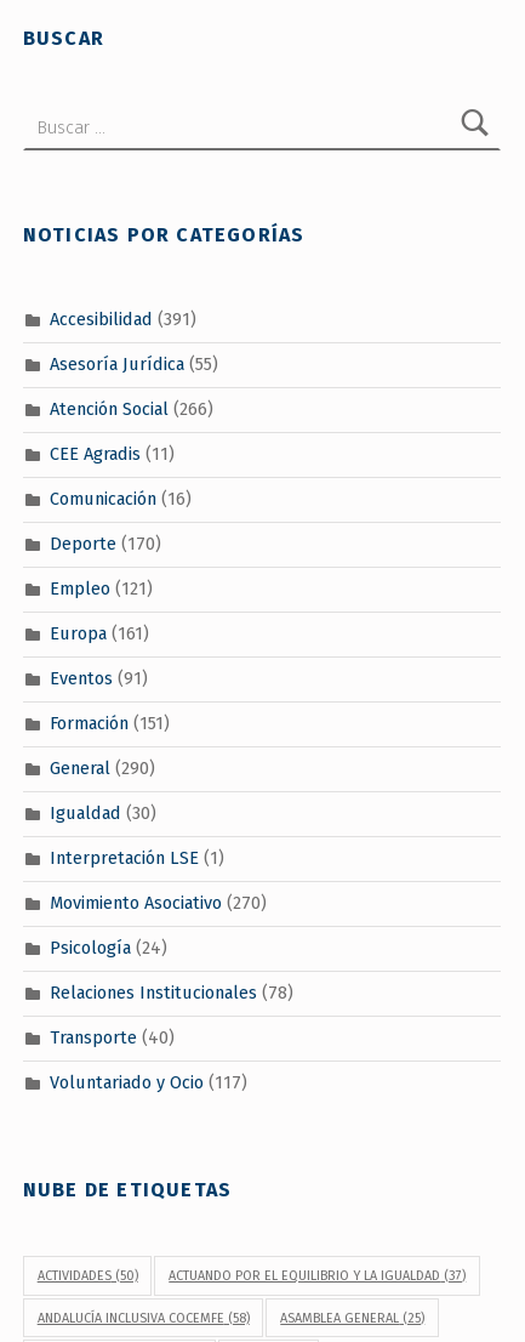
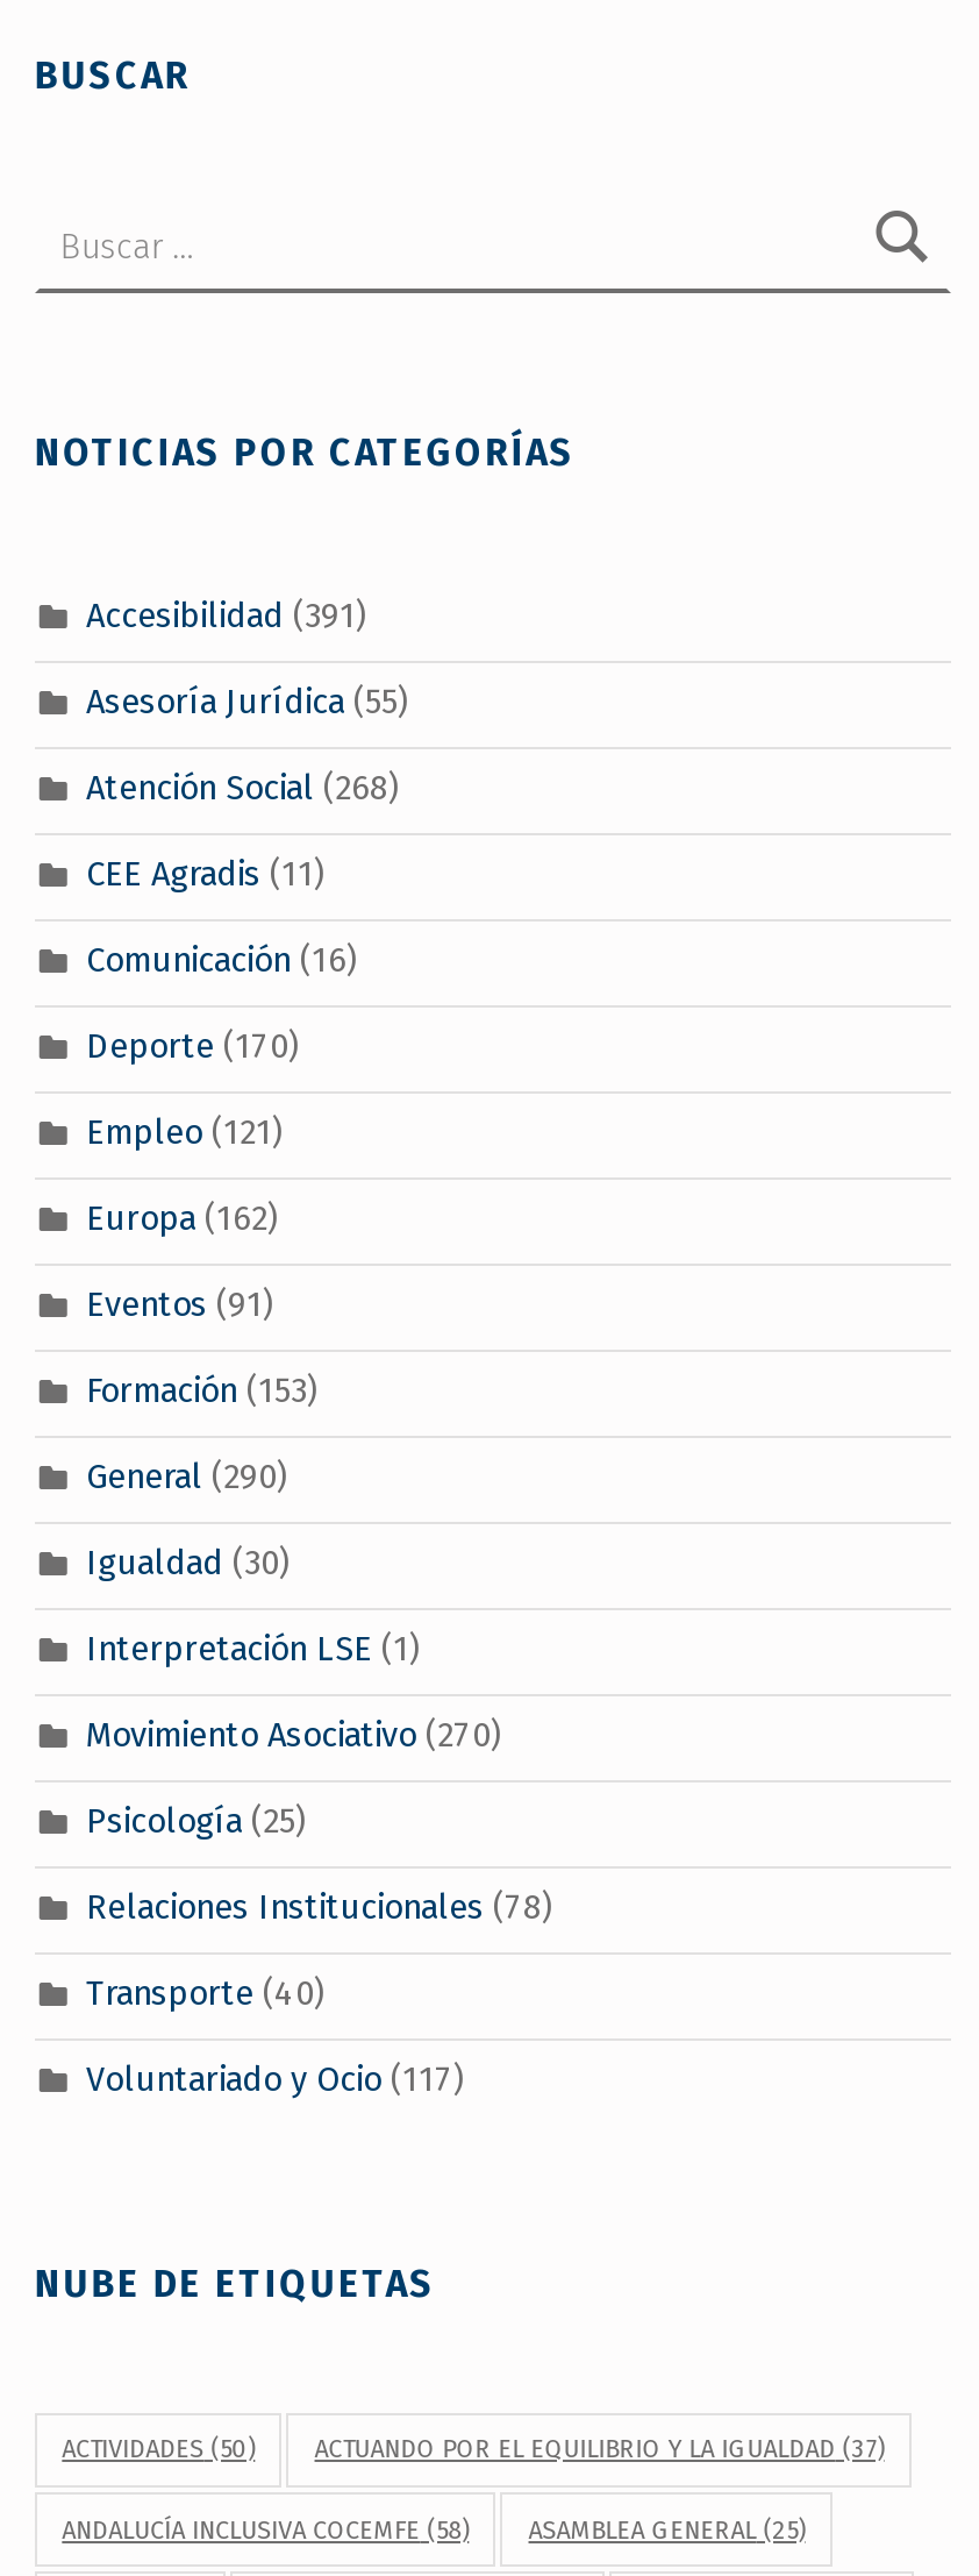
[50,398,213,420] Atención Social (266) -> [86,766,400,808] Atención Social (268)
[50,623,149,645] Europa (161) -> [86,1197,279,1239] Europa (162)
[50,713,170,734] Formación (151) -> [86,1369,319,1411] Formación (153)
[50,937,167,959] Psicología (24) -> [86,1799,307,1841] Psicología (25)

